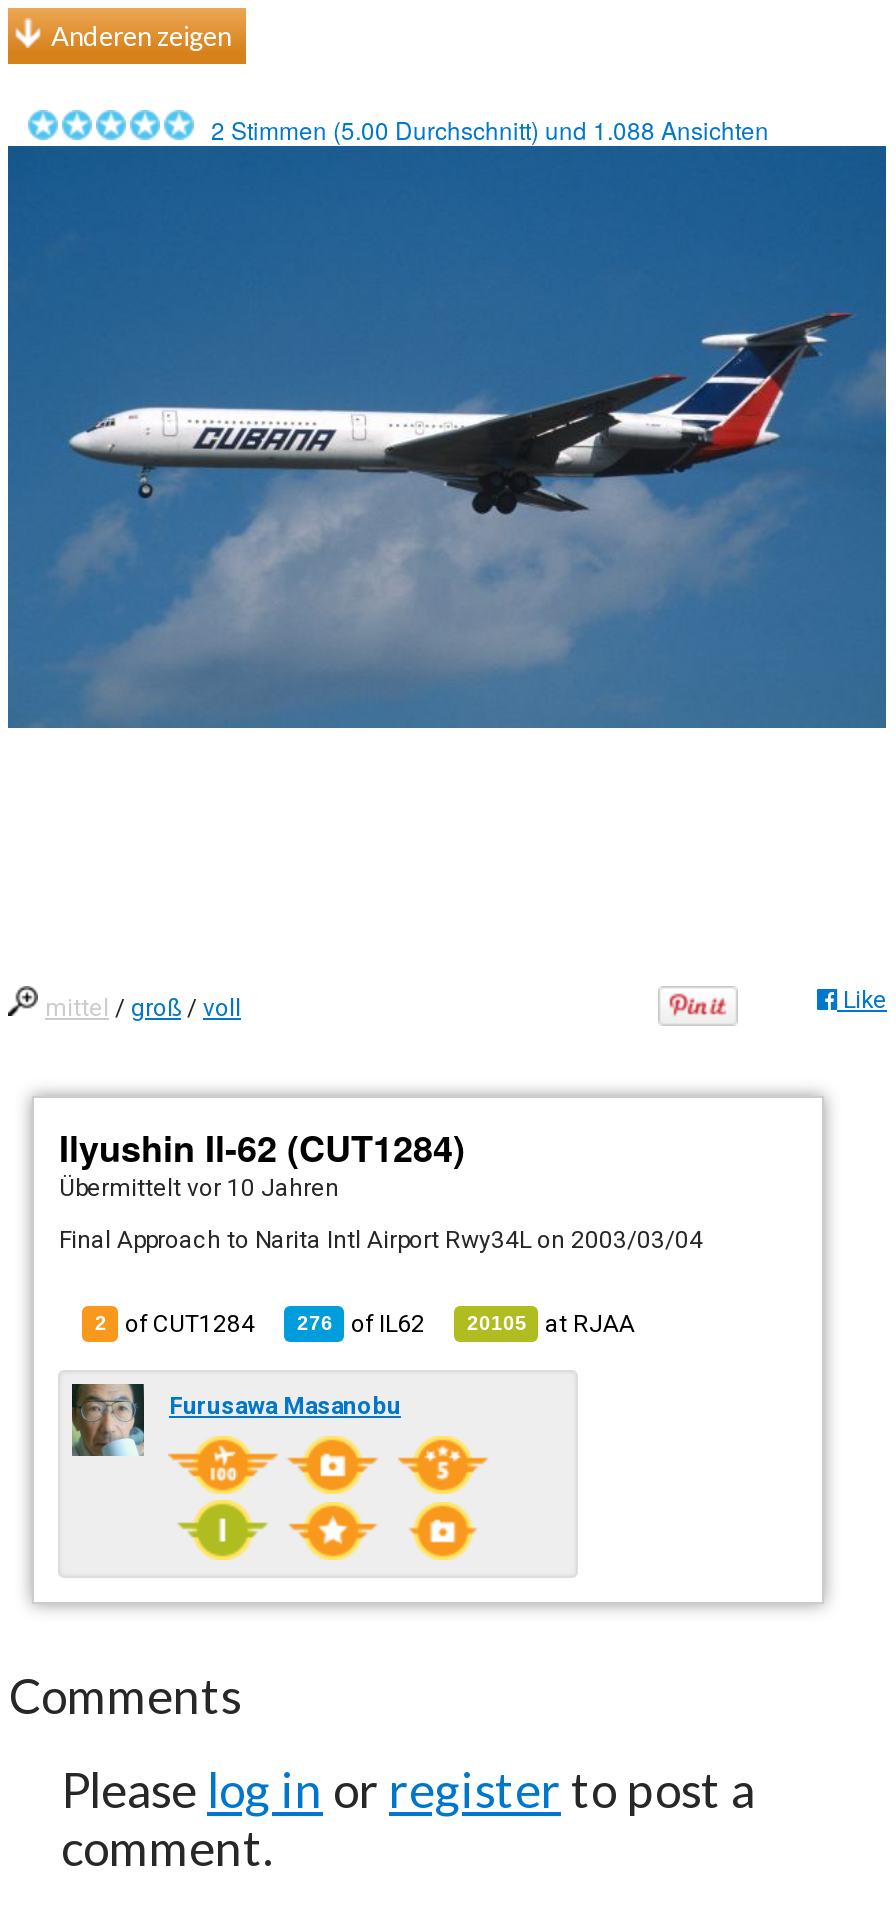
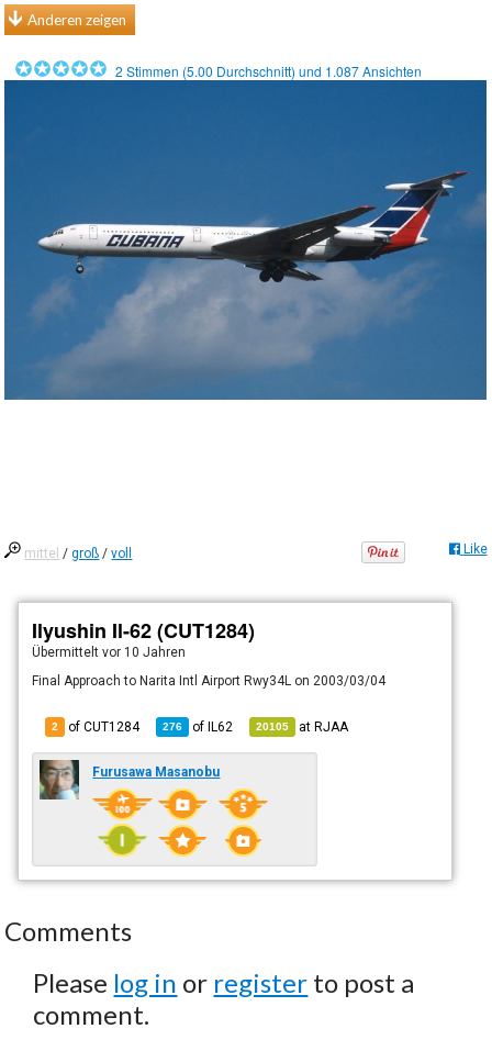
[211,112,781,146] 2 Stimmen (5.00 Durchschnitt) und 1.088 Ansichten -> [116,61,429,80] 2 Stimmen (5.00 Durchschnitt) und 1.087 Ansichten

